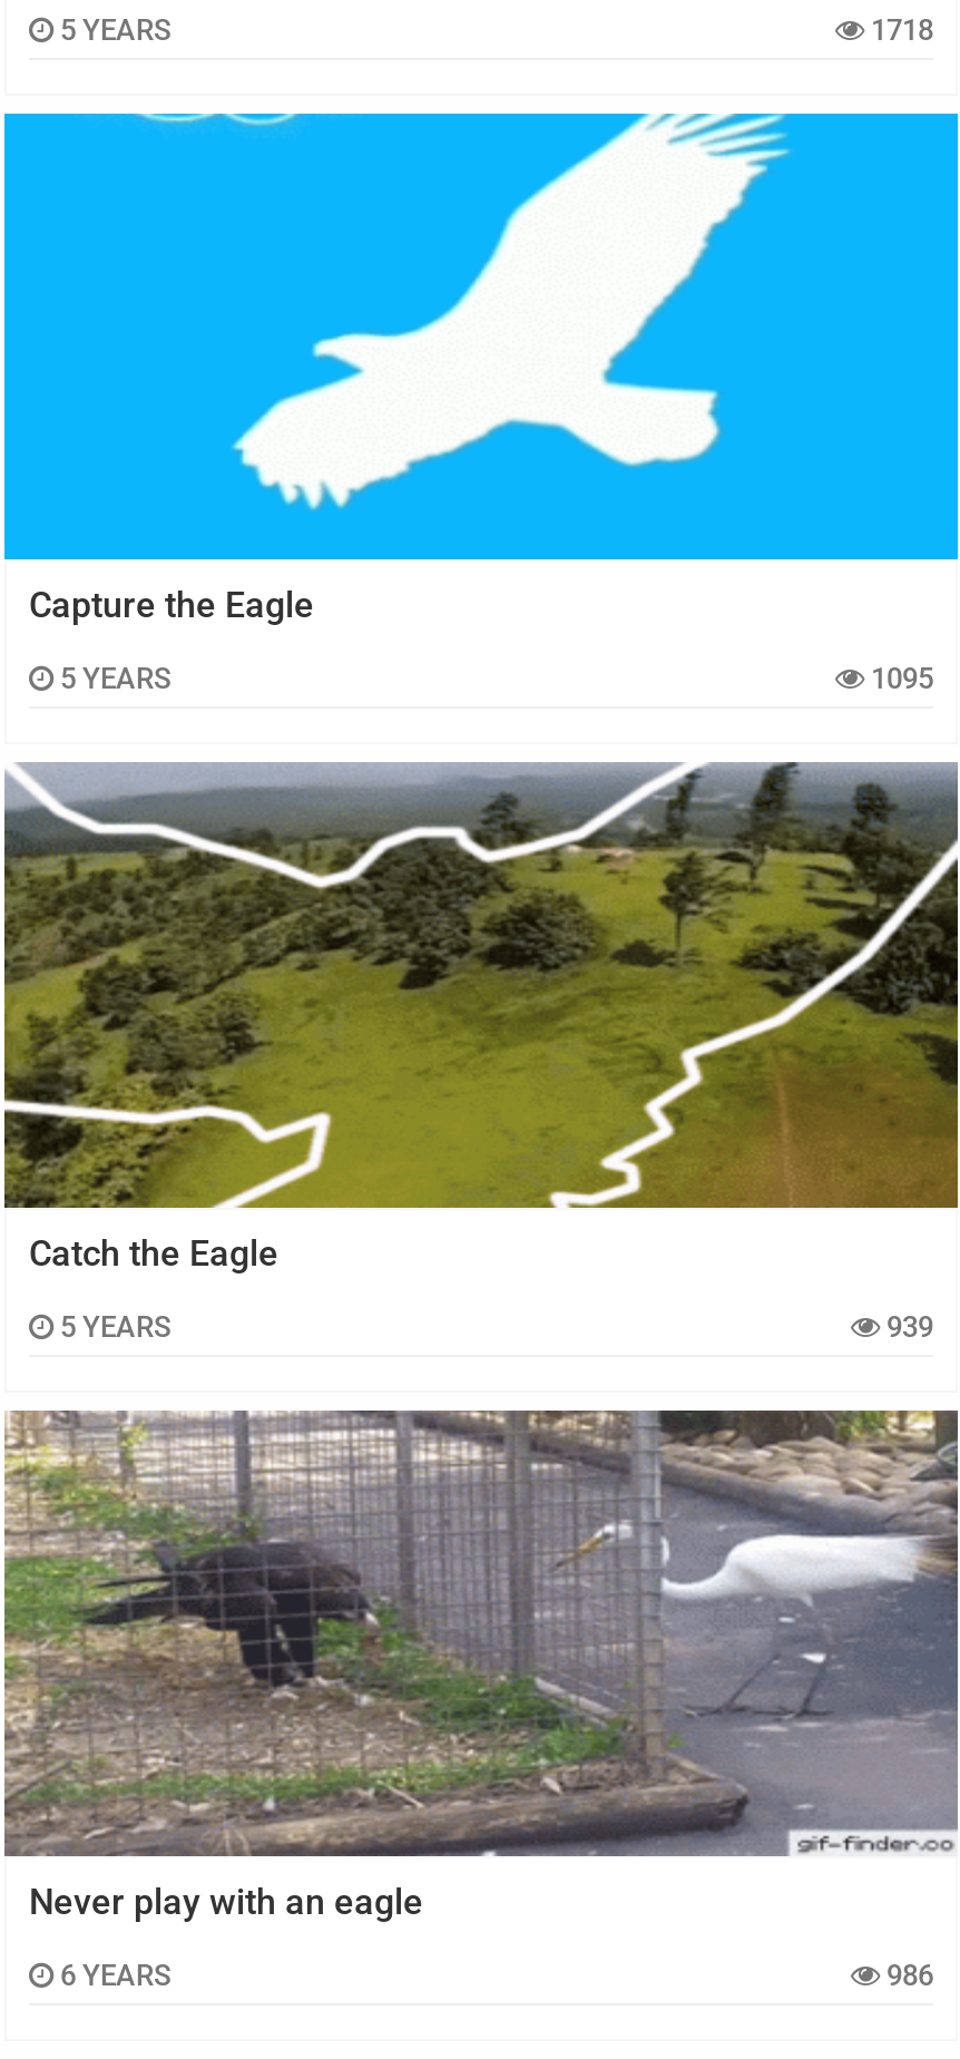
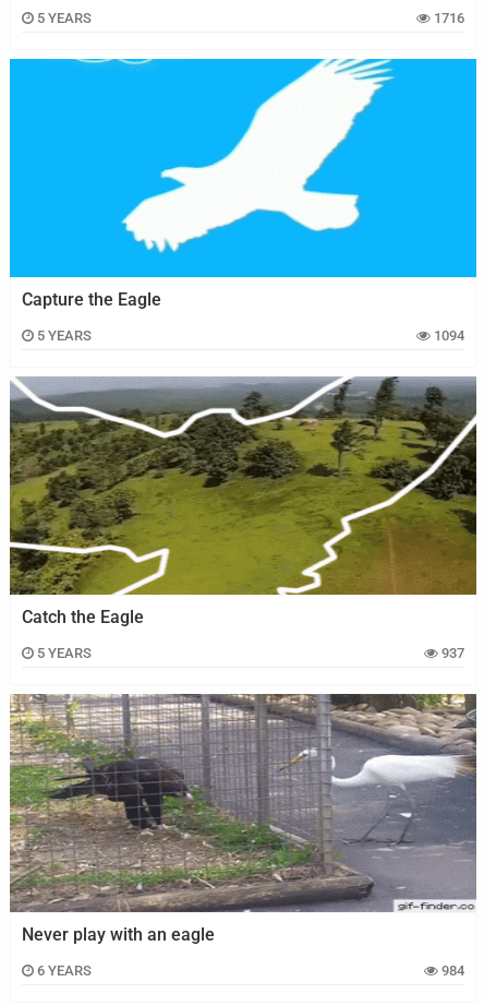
[864,13,933,47] 1718 -> [431,10,464,26] 1716
[864,662,933,695] 1095 -> [431,327,464,344] 1094
[880,1310,933,1344] 939 -> [438,645,464,661] 937
[880,1959,933,1992] 986 -> [438,962,464,979] 984

